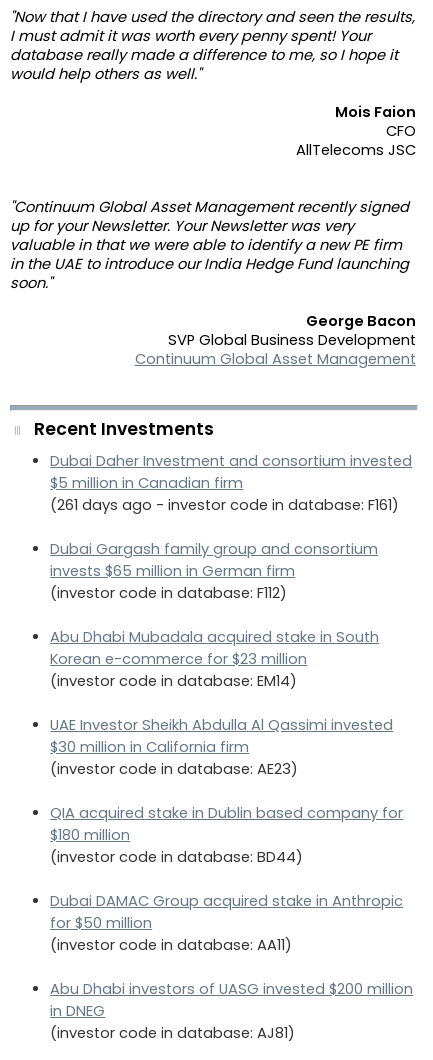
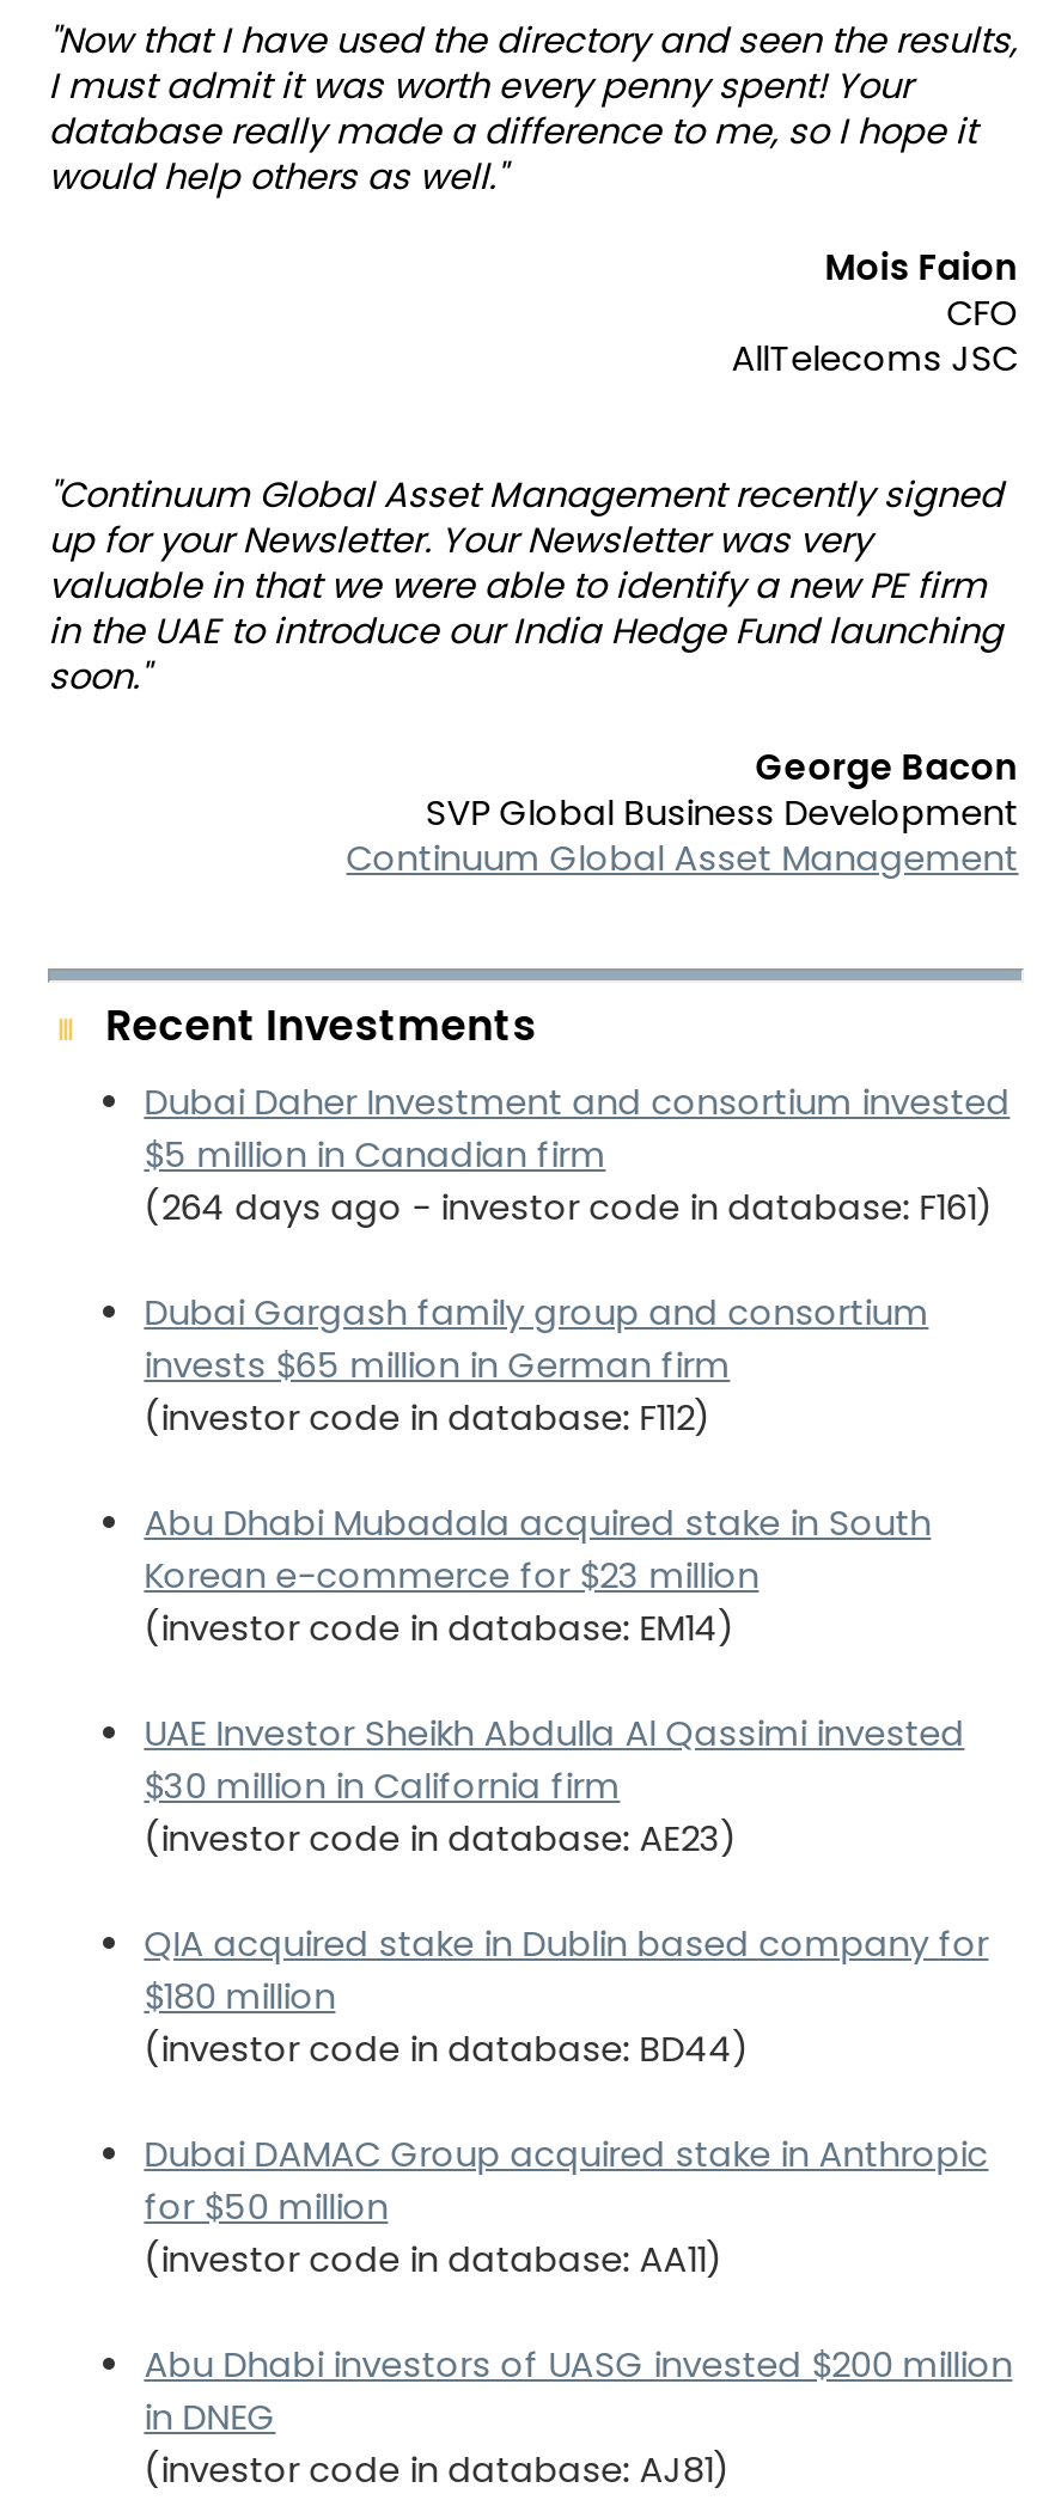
[50,495,399,515] (261 days ago - investor code in database: F161) -> [144,1184,993,1231] (264 days ago - investor code in database: F161)

